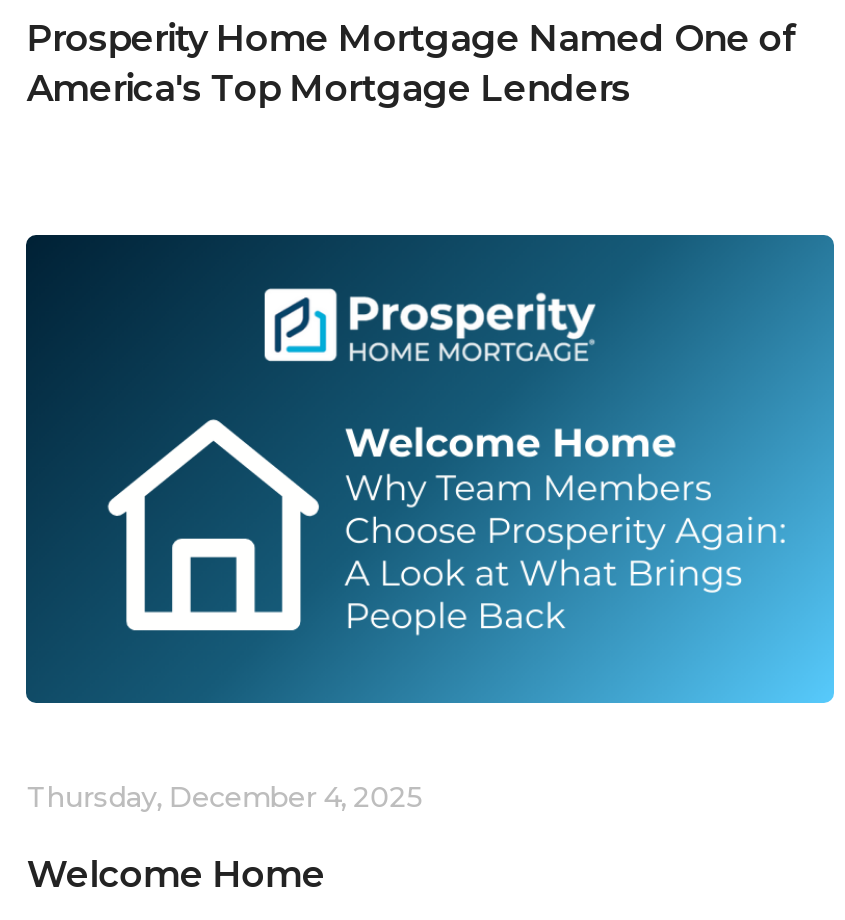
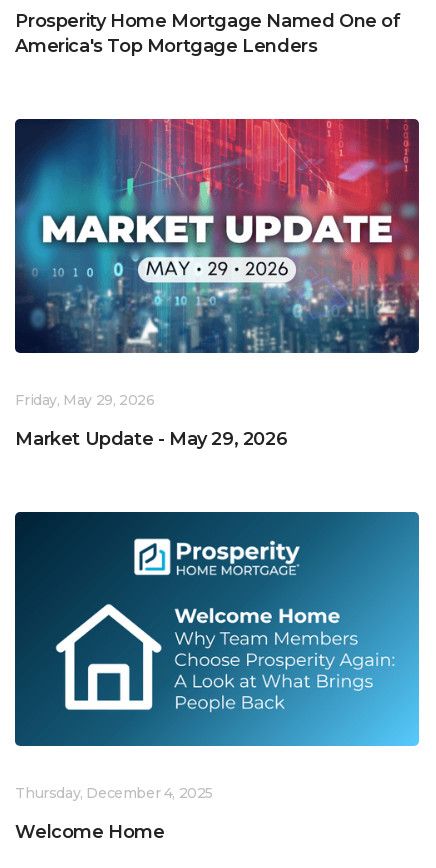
none -> [15,118,420,450] [image] | Friday, May 29, 2026 | Market Update - May 29, 2026

